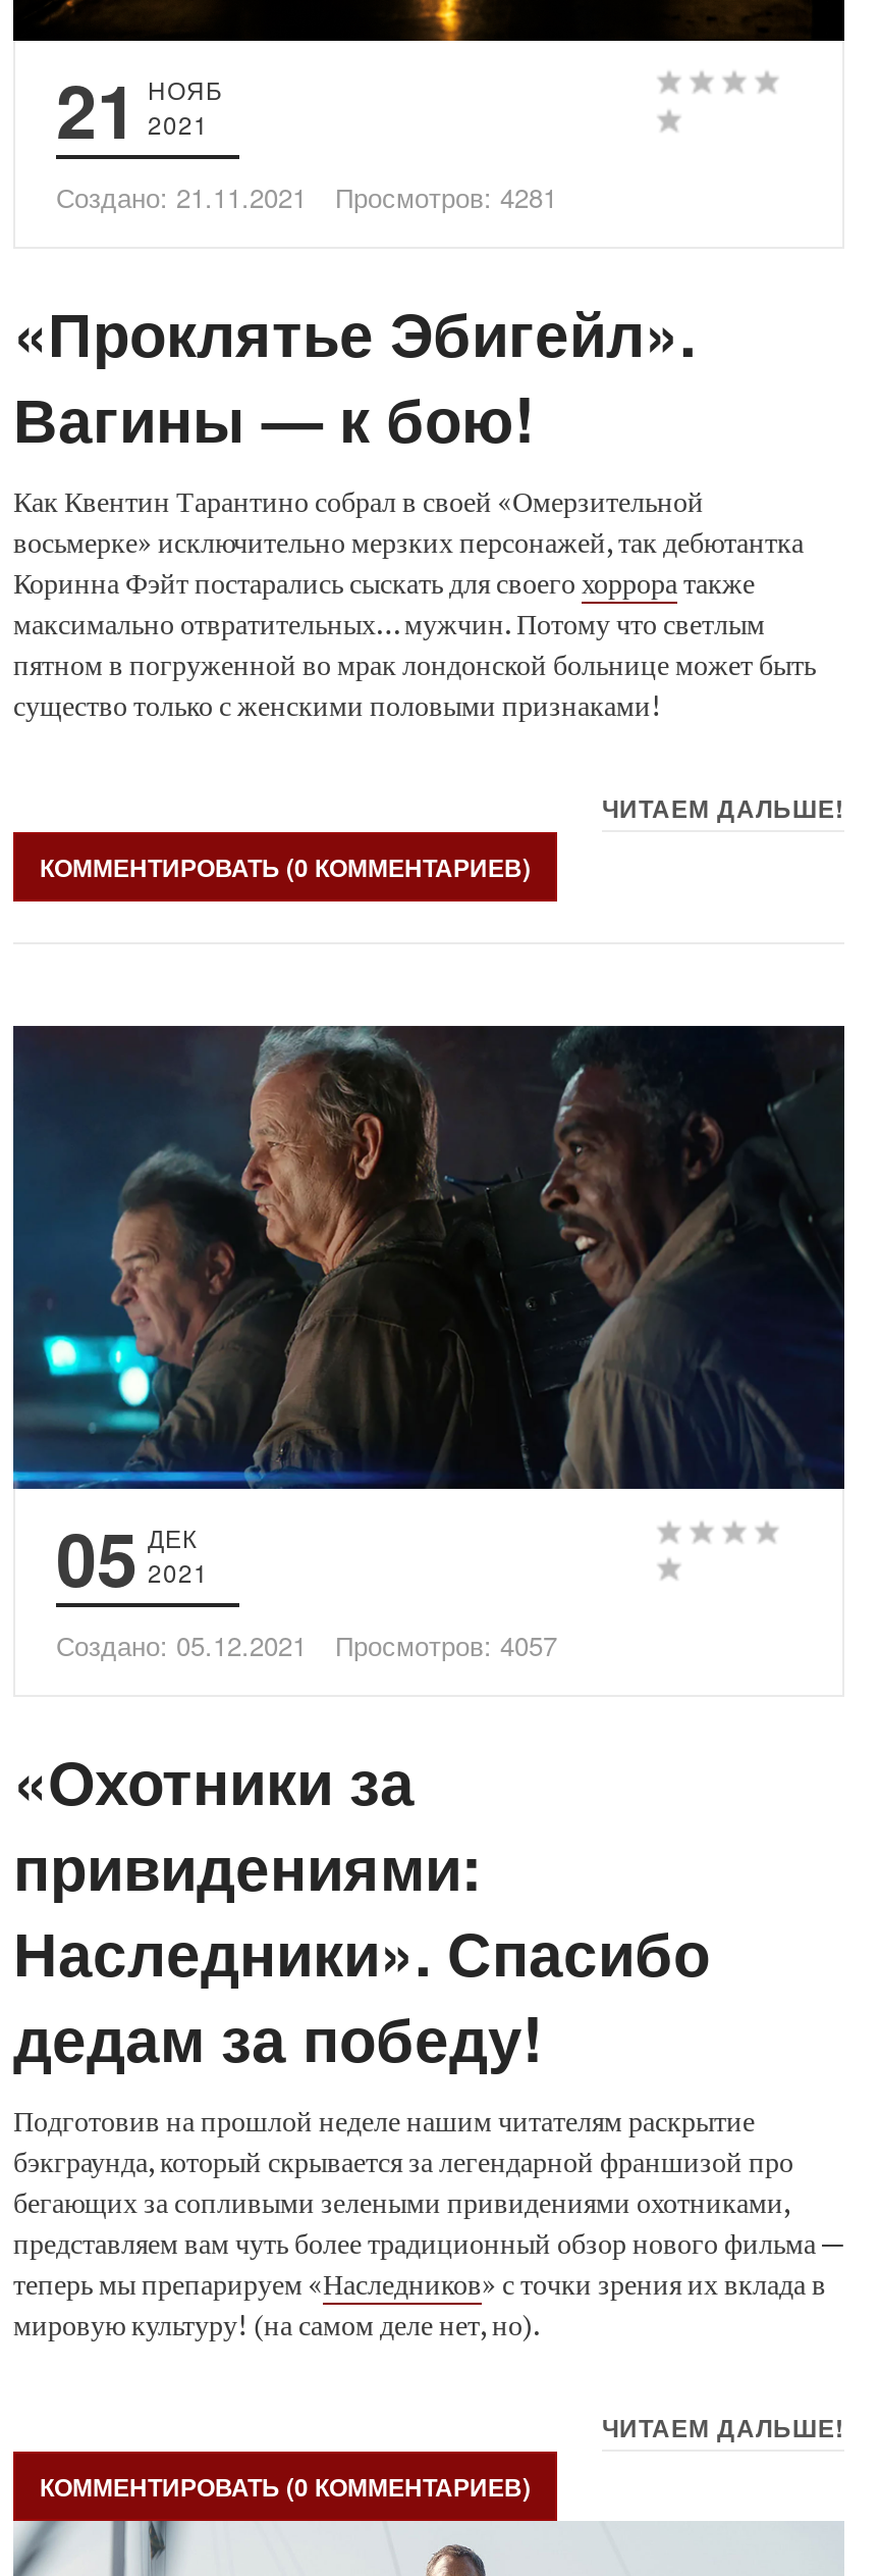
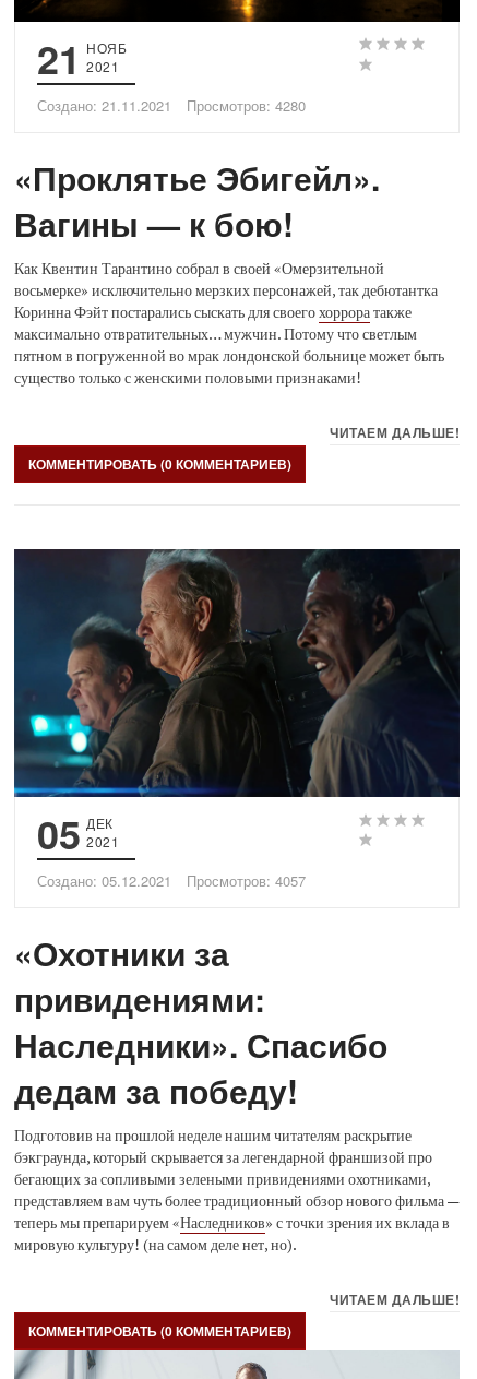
[56,176,557,215] Создано: 21.11.2021 Просмотров: 4281 -> [37,94,306,115] Создано: 21.11.2021 Просмотров: 4280

